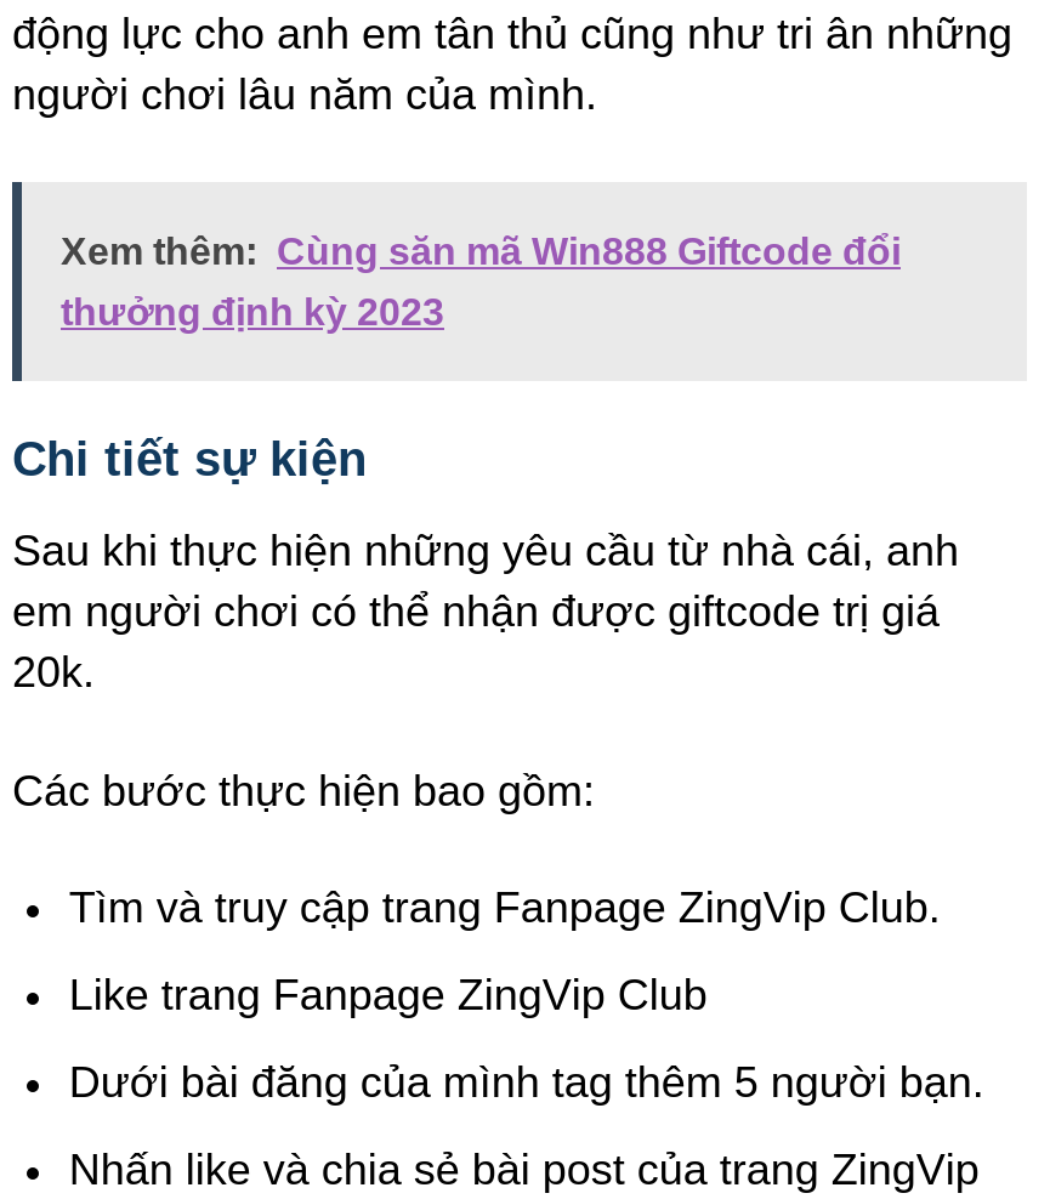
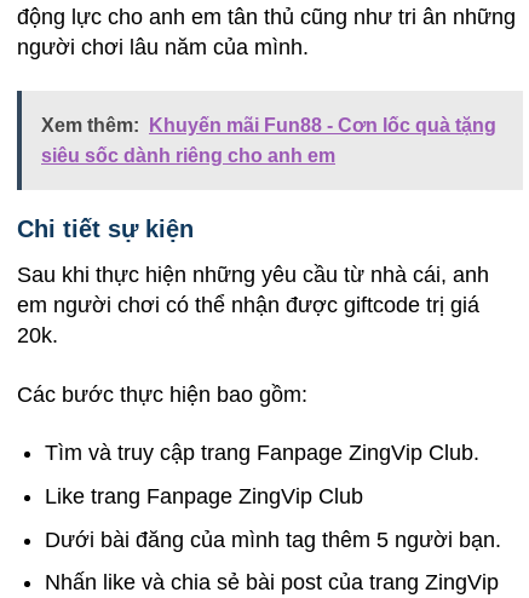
[61,231,901,272] Xem thêm: Cùng săn mã Win888 Giftcode đổi -> [41,115,496,136] Xem thêm: Khuyến mãi Fun88 - Cơn lốc quà tặng
[61,291,444,333] thưởng định kỳ 2023 -> [41,145,335,166] siêu sốc dành riêng cho anh em

